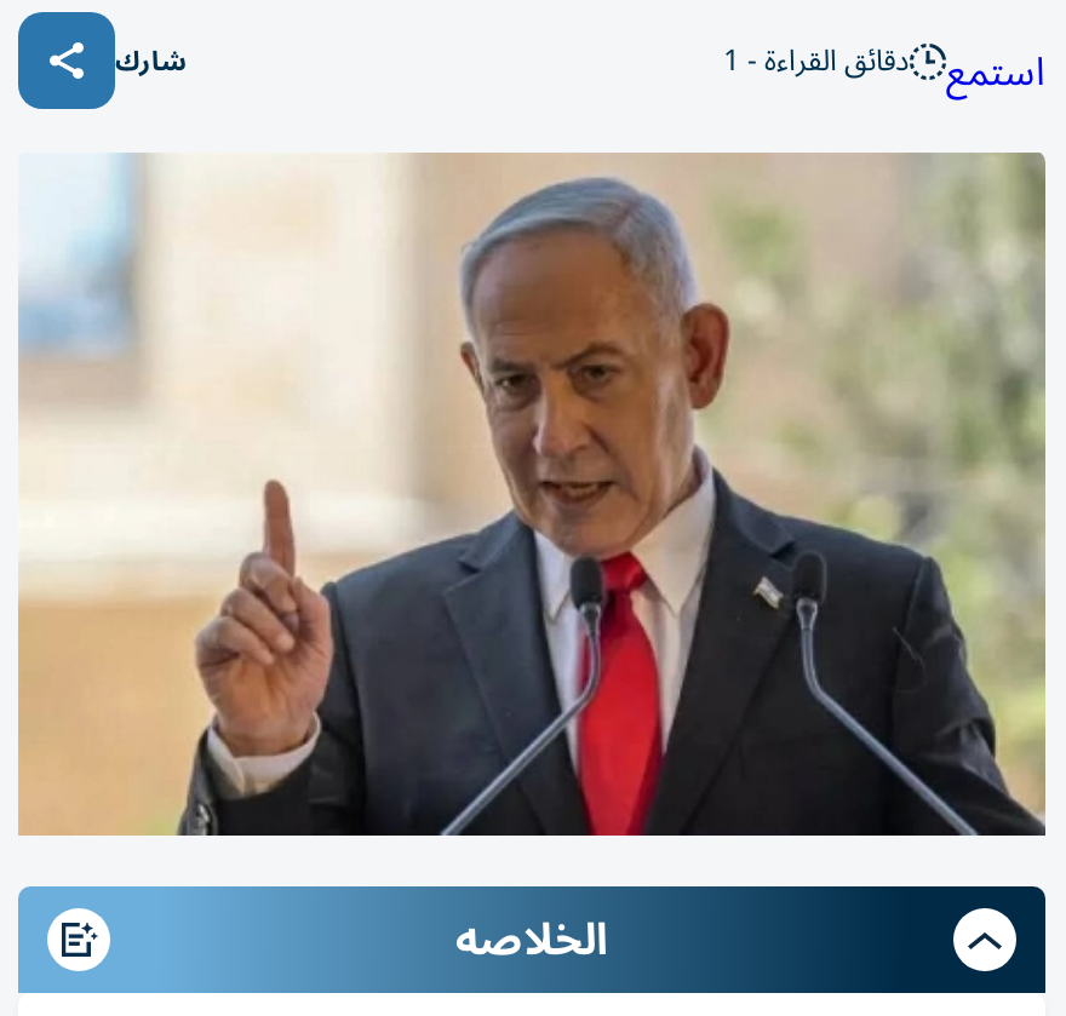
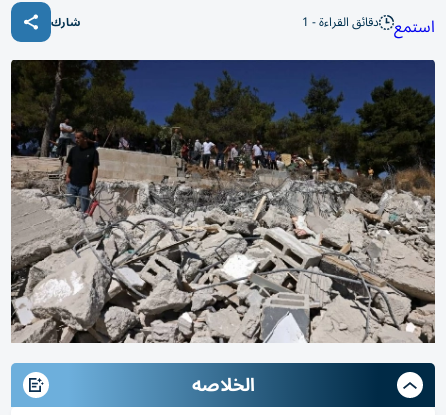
[18,153,1048,838] [image] -> [10,59,436,344] [image]

